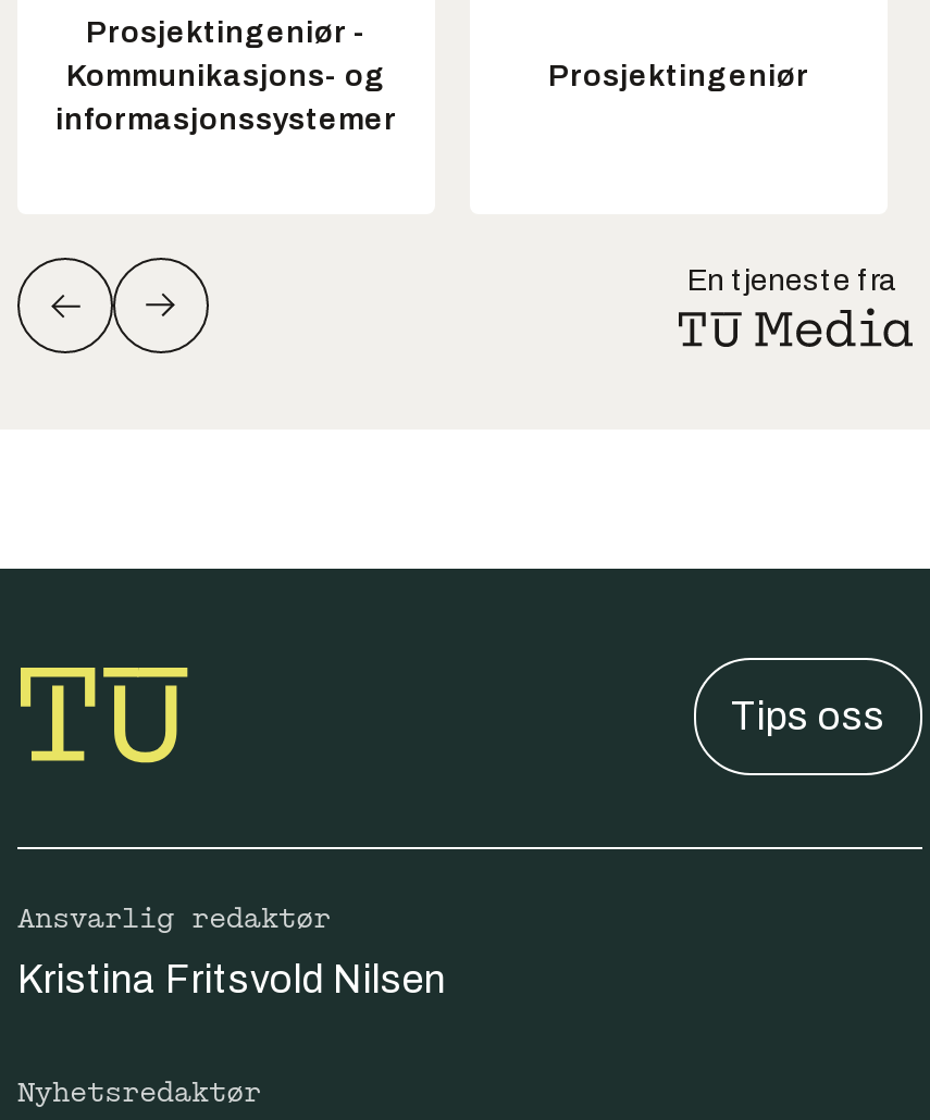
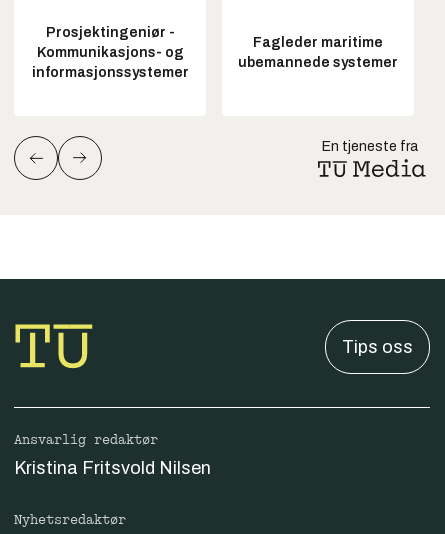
[548,59,809,92] Prosjektingeniør -> [238,35,398,70] Fagleder maritime | ubemannede systemer

